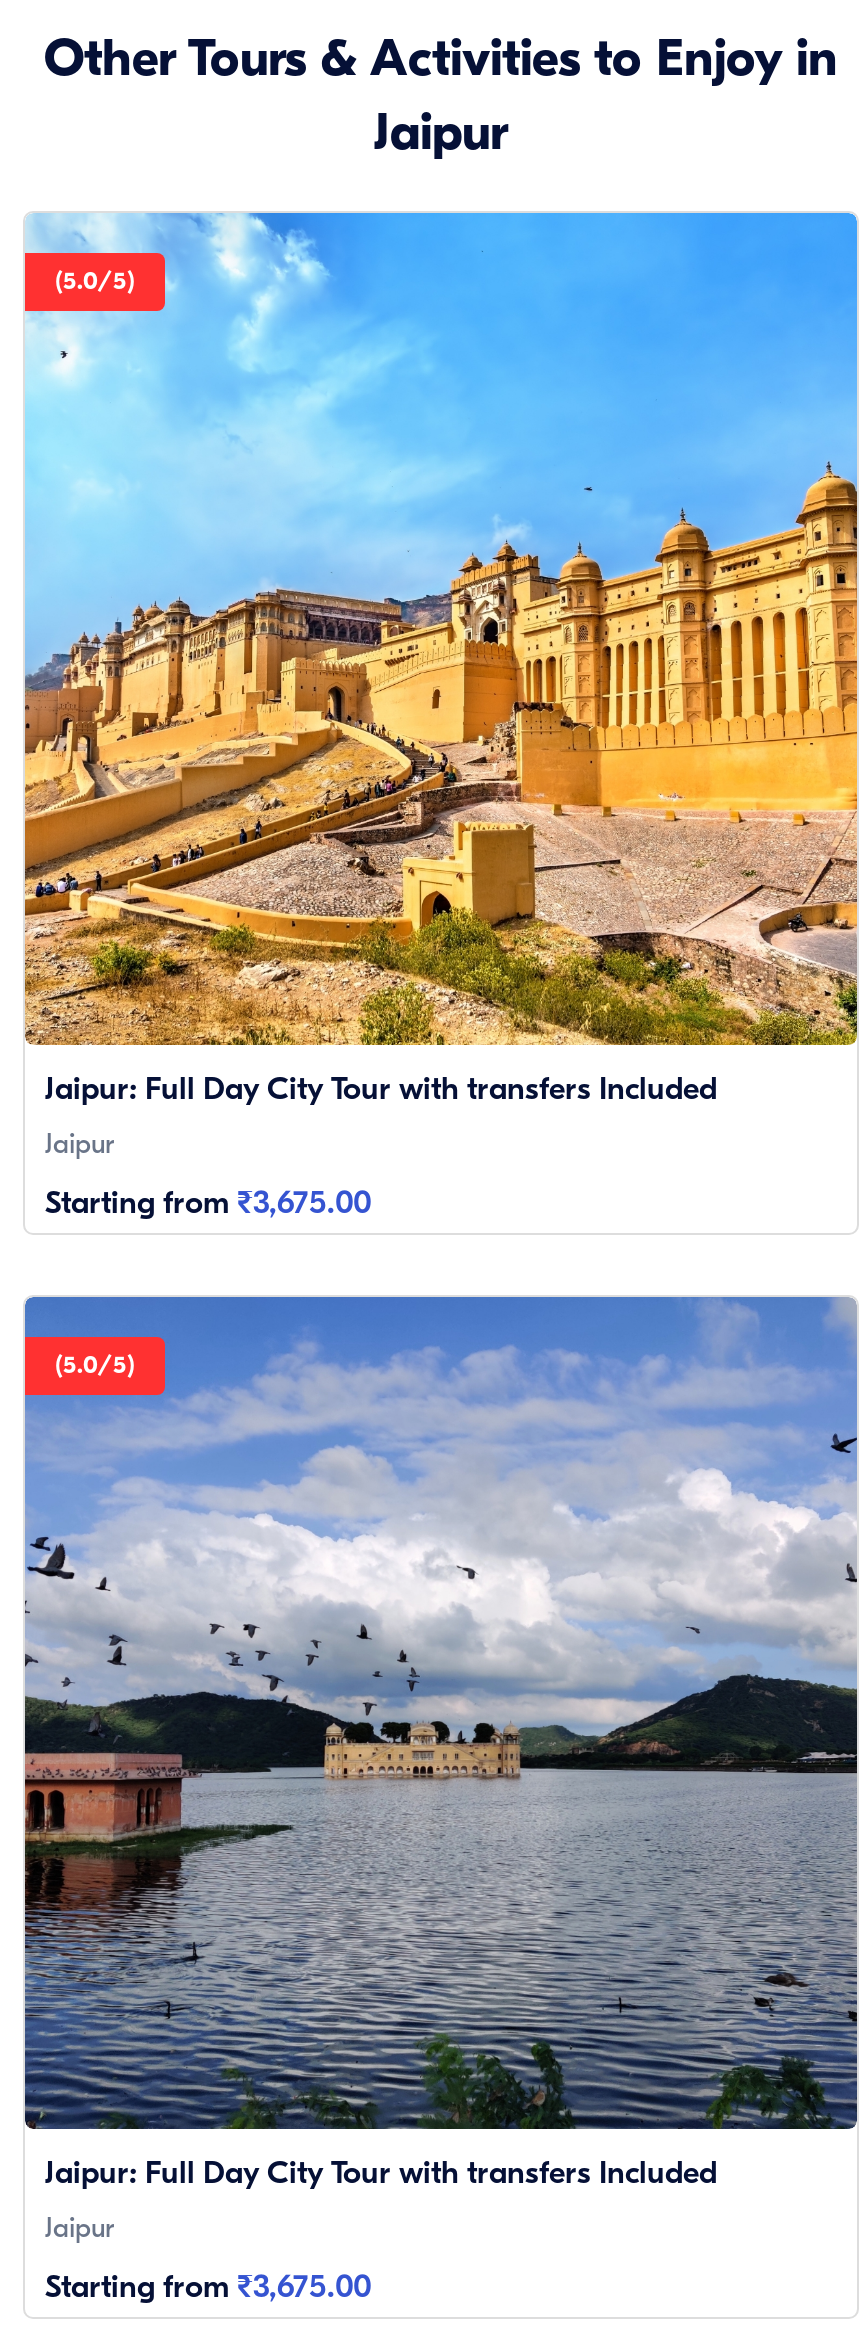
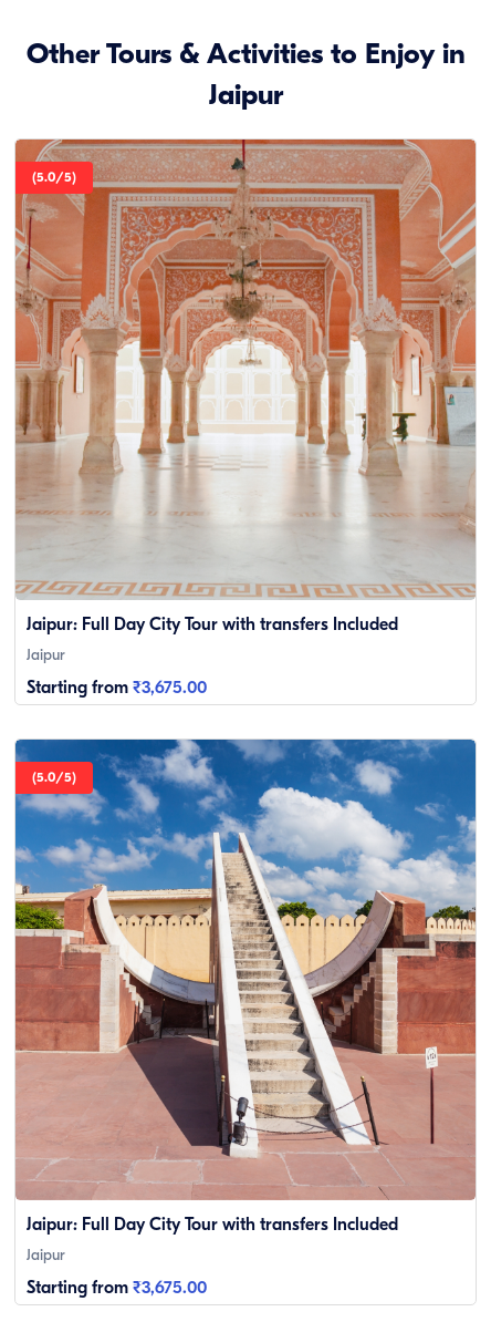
[23,211,859,1047] [image] -> [14,138,477,600] [image]
[23,1297,859,2131] [image] -> [14,740,477,1200] [image]

